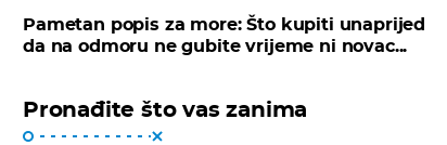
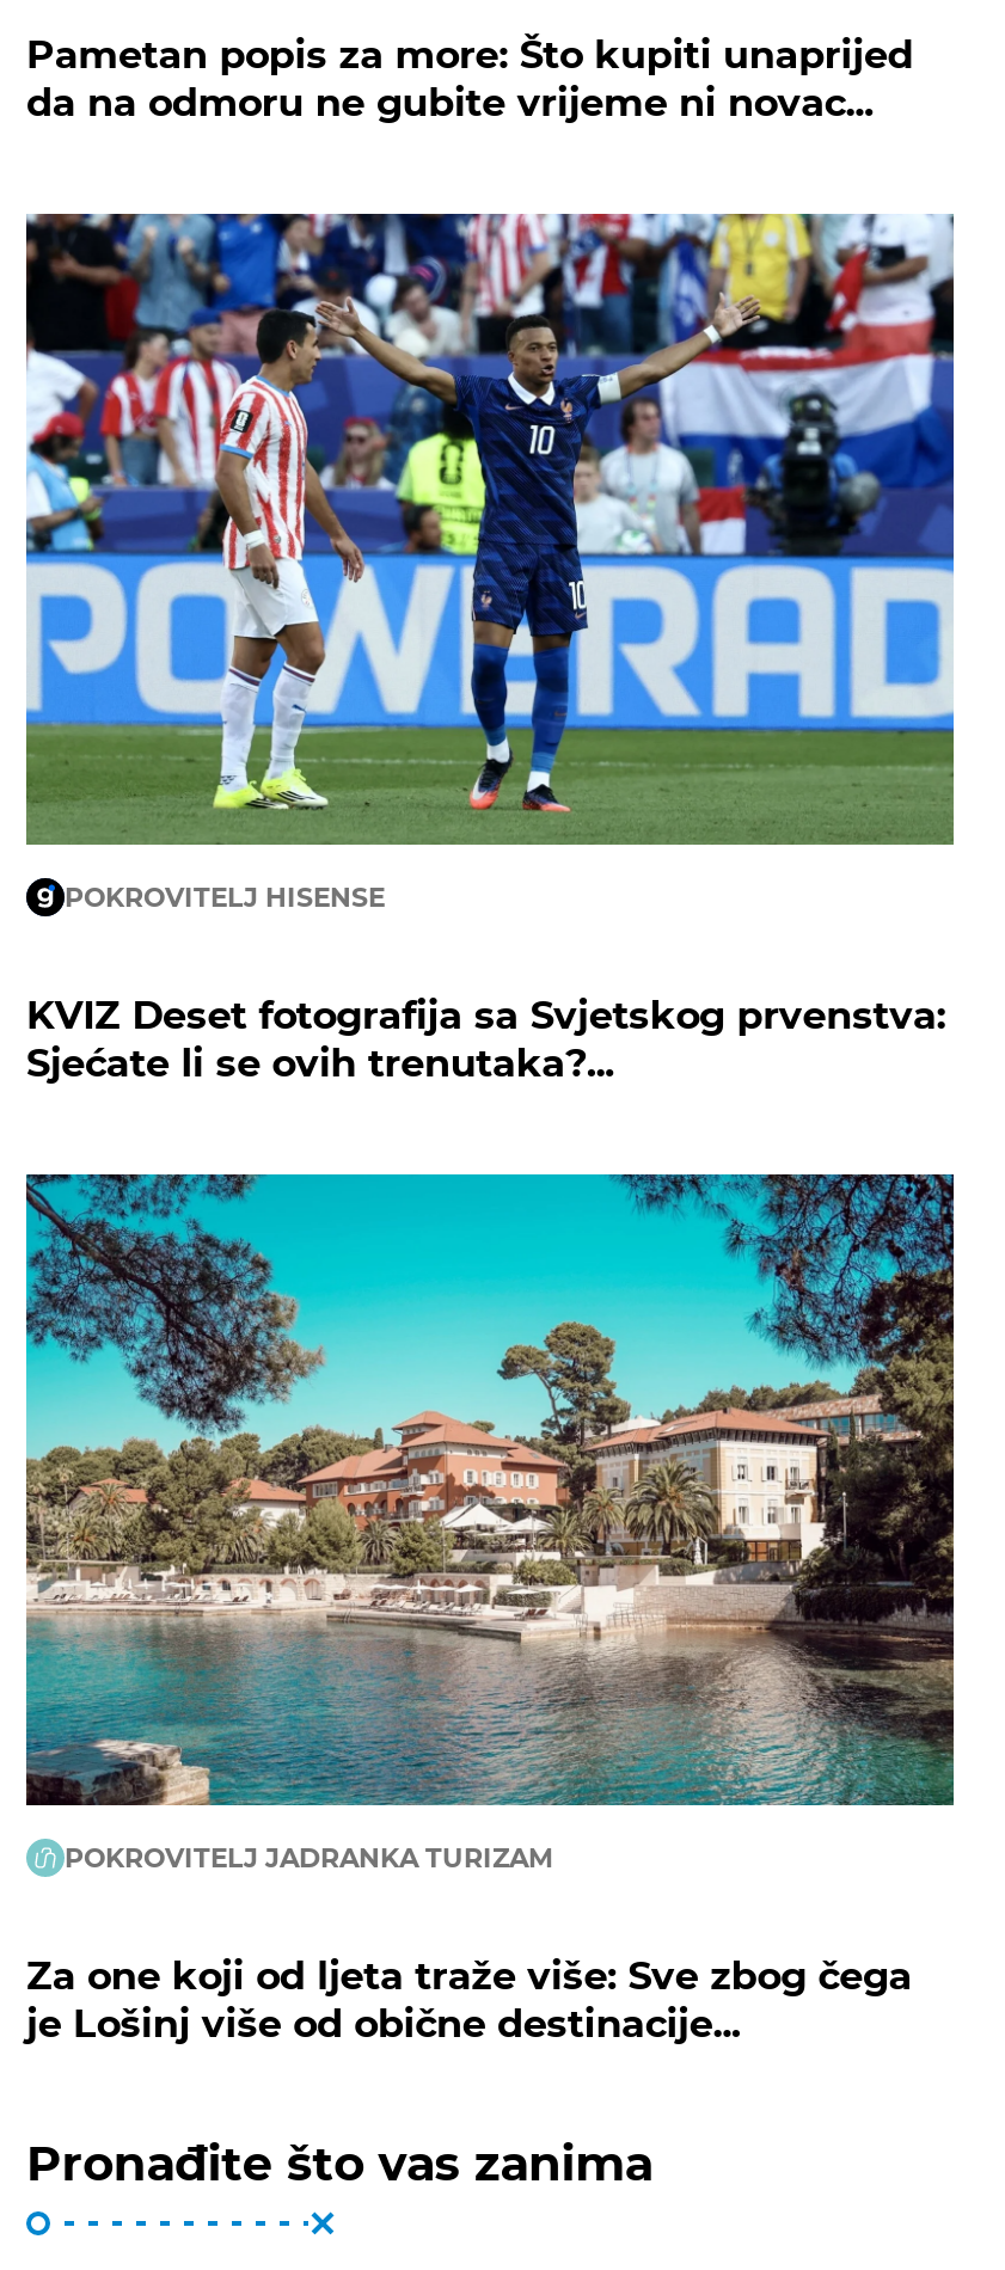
none -> [24,210,956,1086] [image] | POKROVITELJ HISENSE | KVIZ Deset fotografija sa Svjetskog prvenstva: | Sjećate li se ovih trenutaka?...
none -> [24,1171,956,2047] [image] | POKROVITELJ JADRANKA TURIZAM | Za one koji od ljeta traže više: Sve zbog čega | je Lošinj više od obične destinacije...

